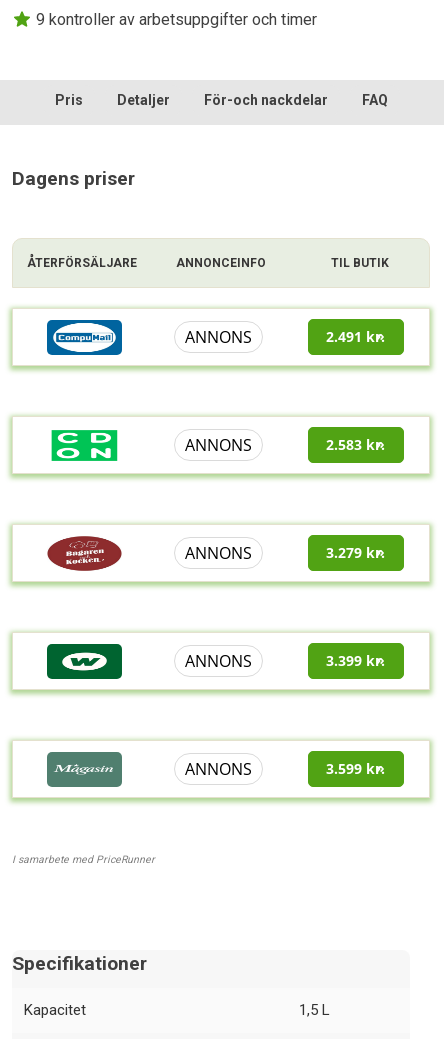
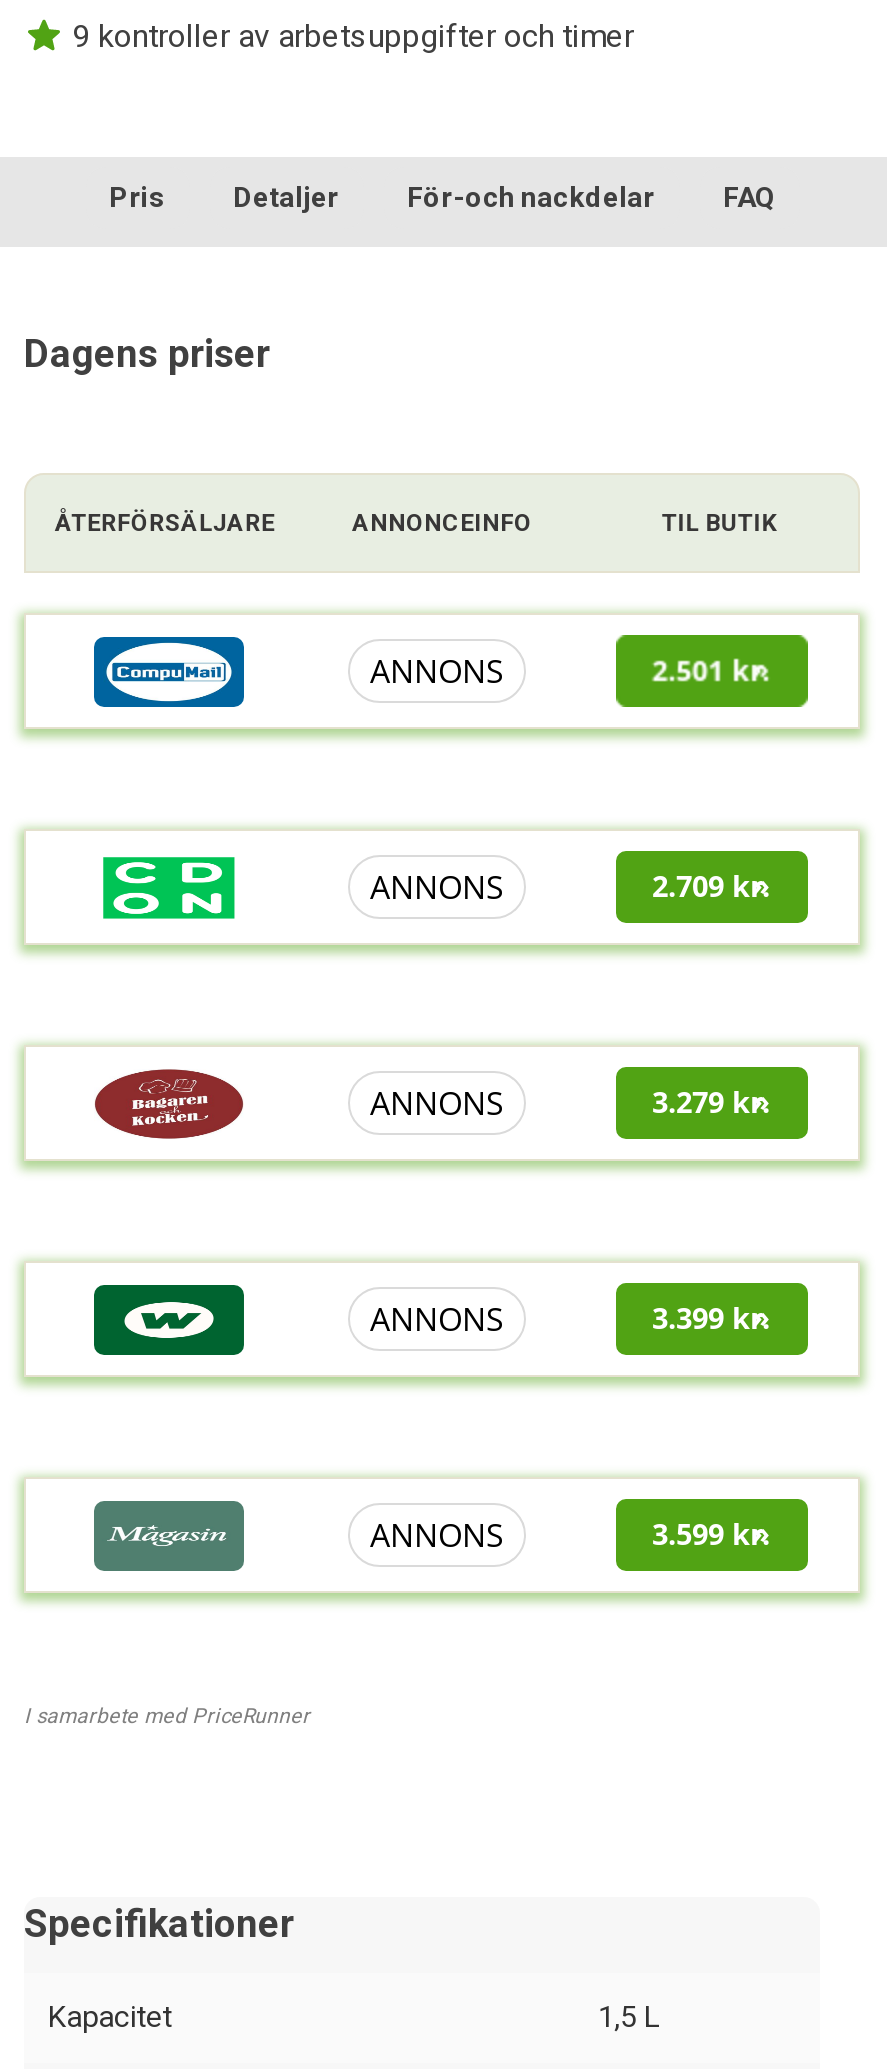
[326,327,385,346] 2.491 kr. -> [652,651,770,689] 2.501 kr.
[326,435,385,454] 2.583 kr. -> [652,867,770,905] 2.709 kr.

